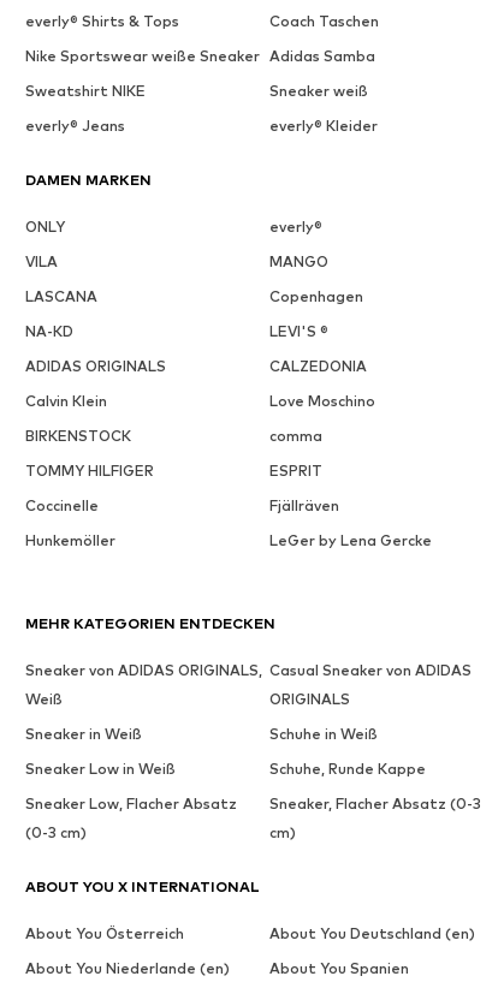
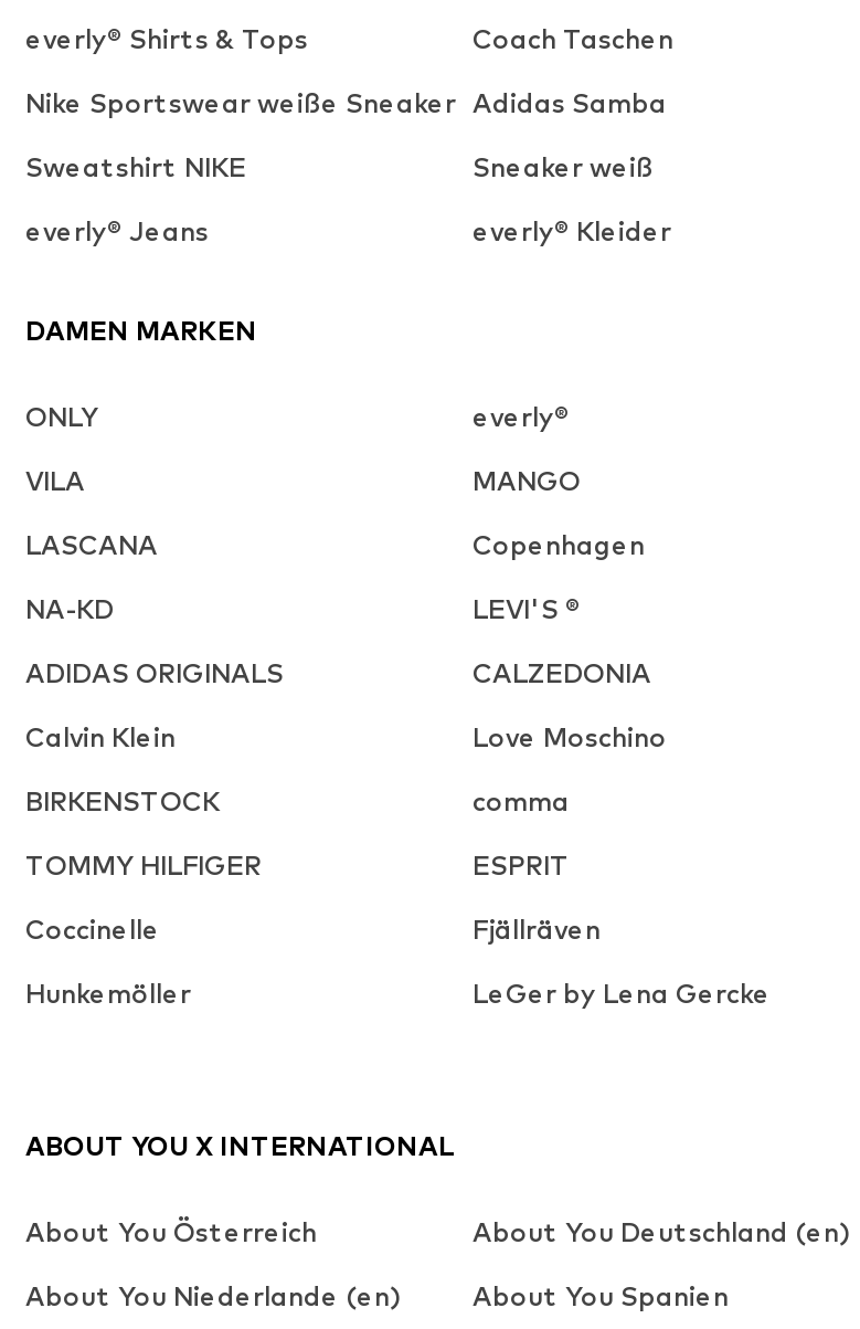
[25,614,275,708] MEHR KATEGORIEN ENTDECKEN | Sneaker von ADIDAS ORIGINALS, | Weiß -> none
[25,661,471,841] Casual Sneaker von ADIDAS | ORIGINALS | Sneaker in Weiß | Schuhe in Weiß | Sneaker Low in Weiß | Schuhe, Runde Kappe | Sneaker Low, Flacher Absatz | (0-3 cm) -> none
[269,794,481,841] Sneaker, Flacher Absatz (0-3 | cm) -> none

